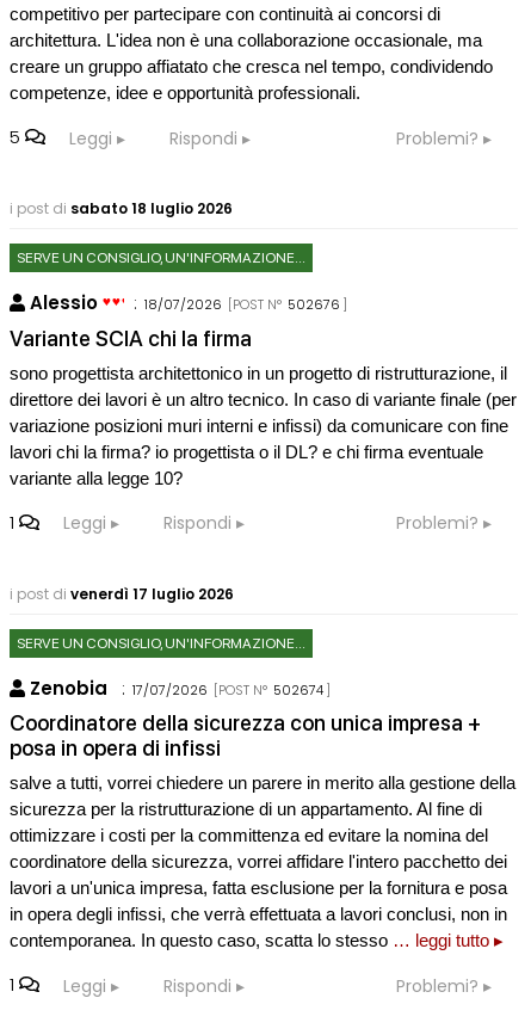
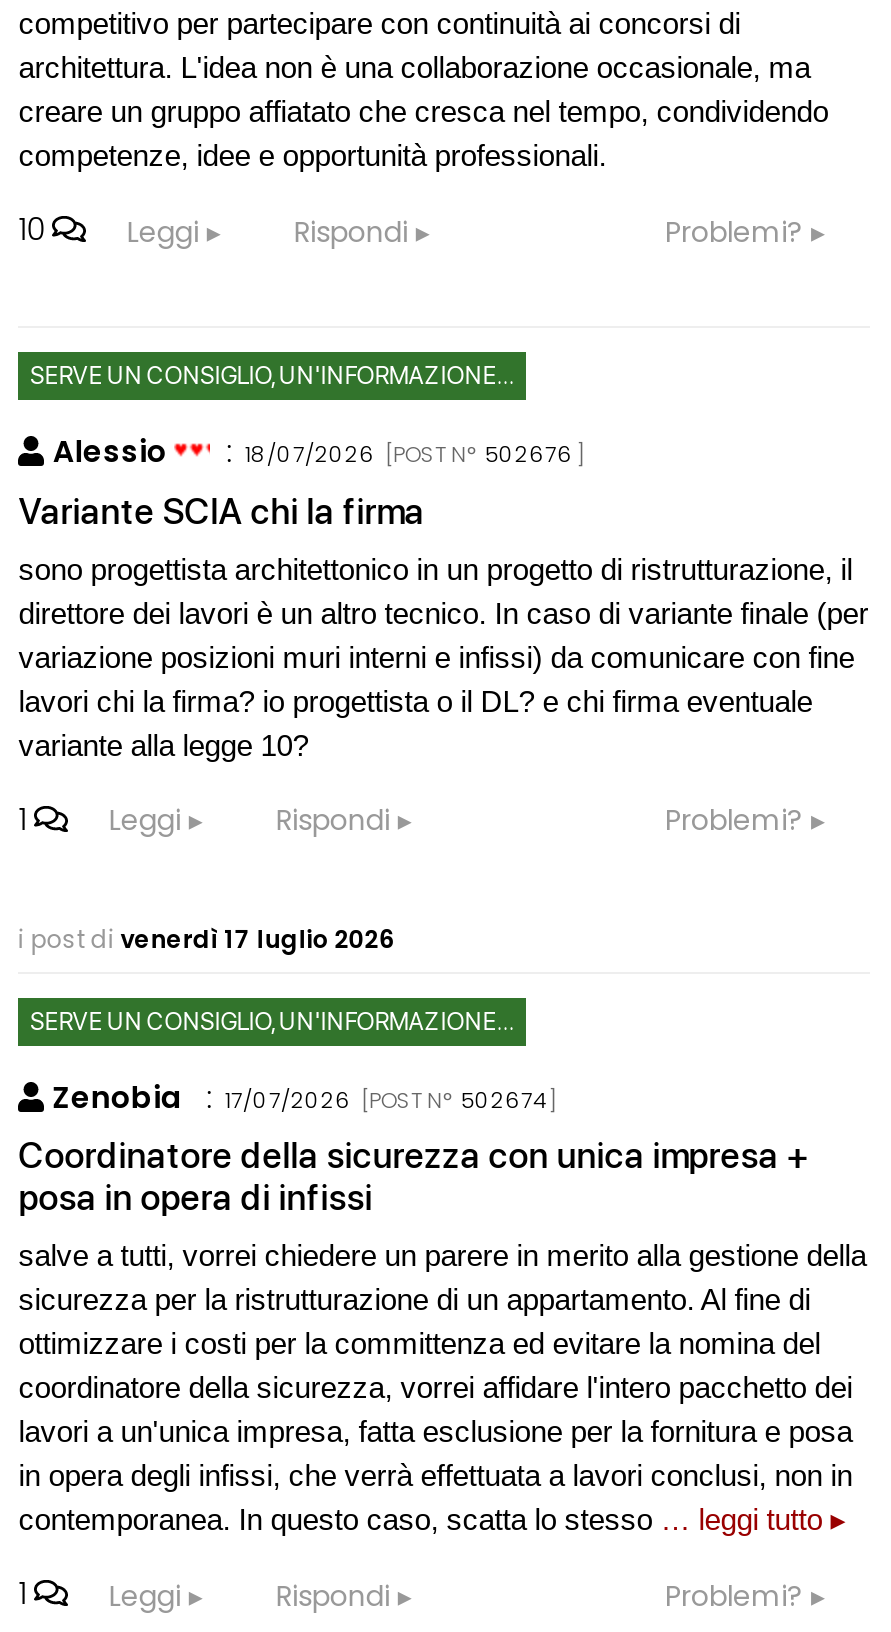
[10,124,113,150] 5 Leggi -> [18,208,199,251] 10 Leggi
[10,198,233,219] i post di sabato 18 luglio 2026 -> none

